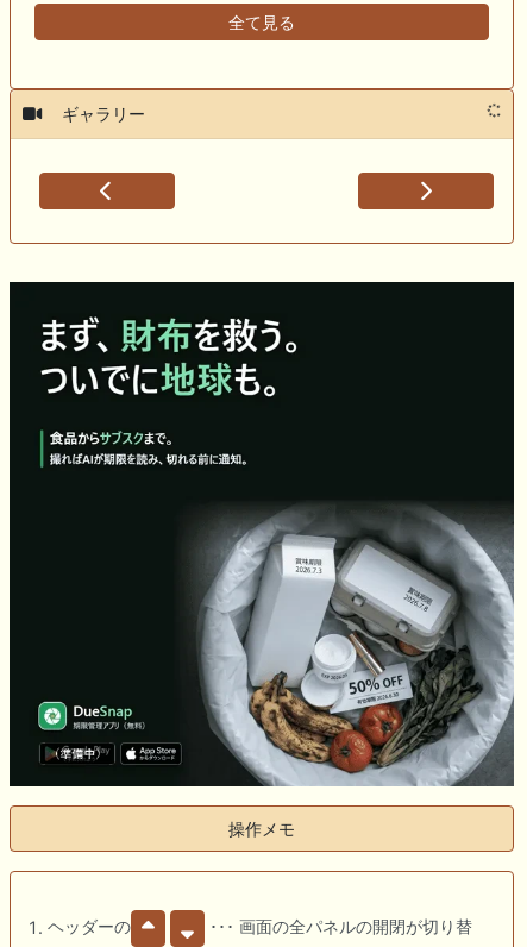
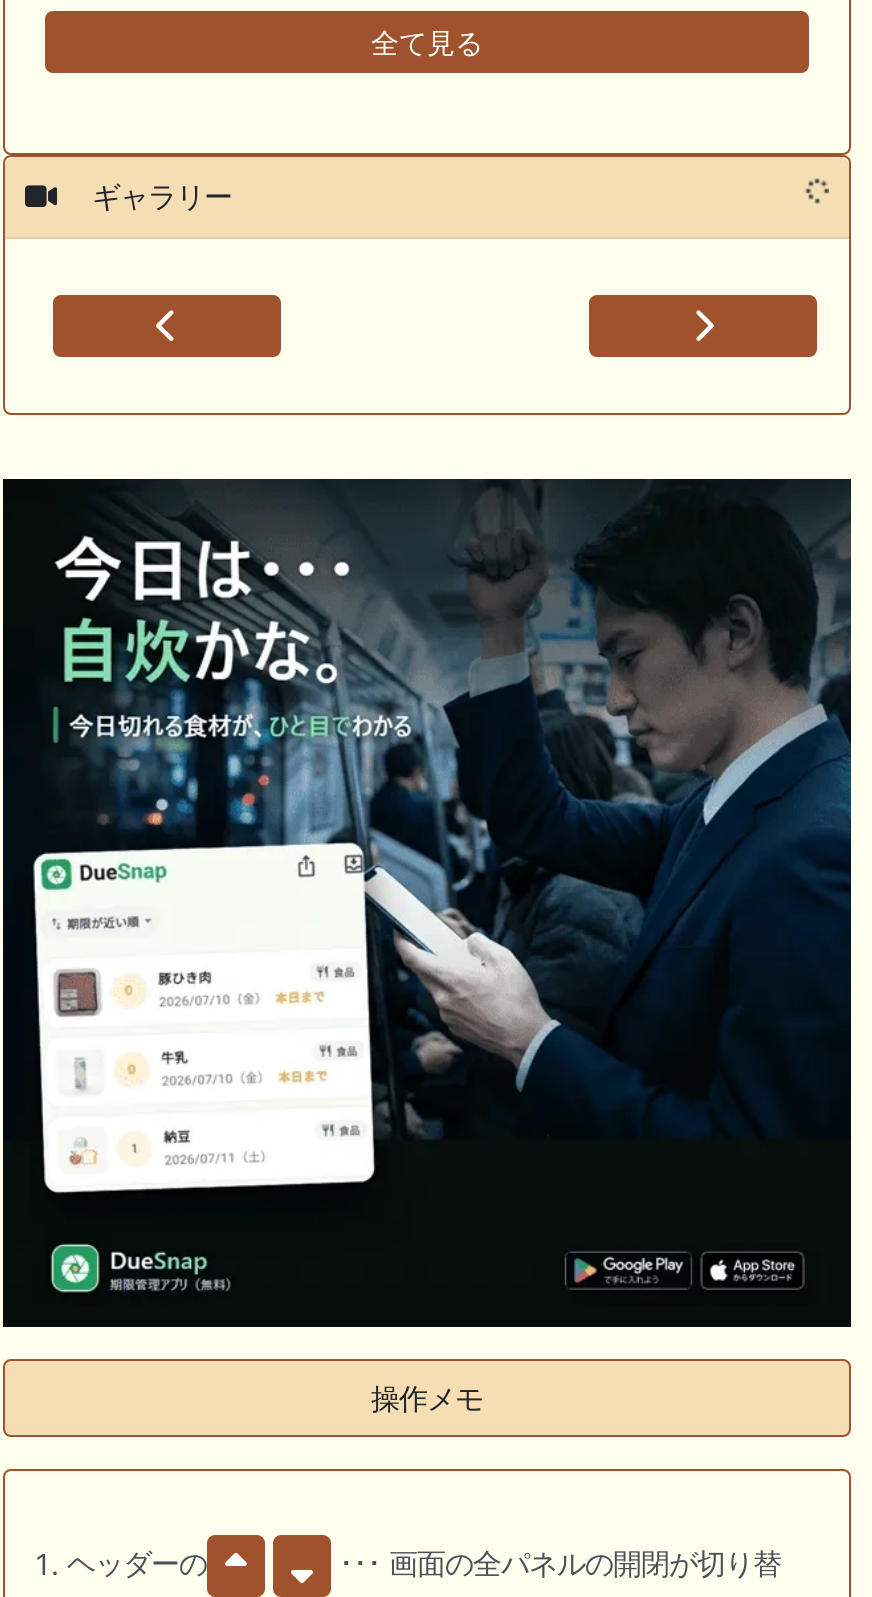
[27,284,515,788] [image] -> [31,481,853,1329] [image]

